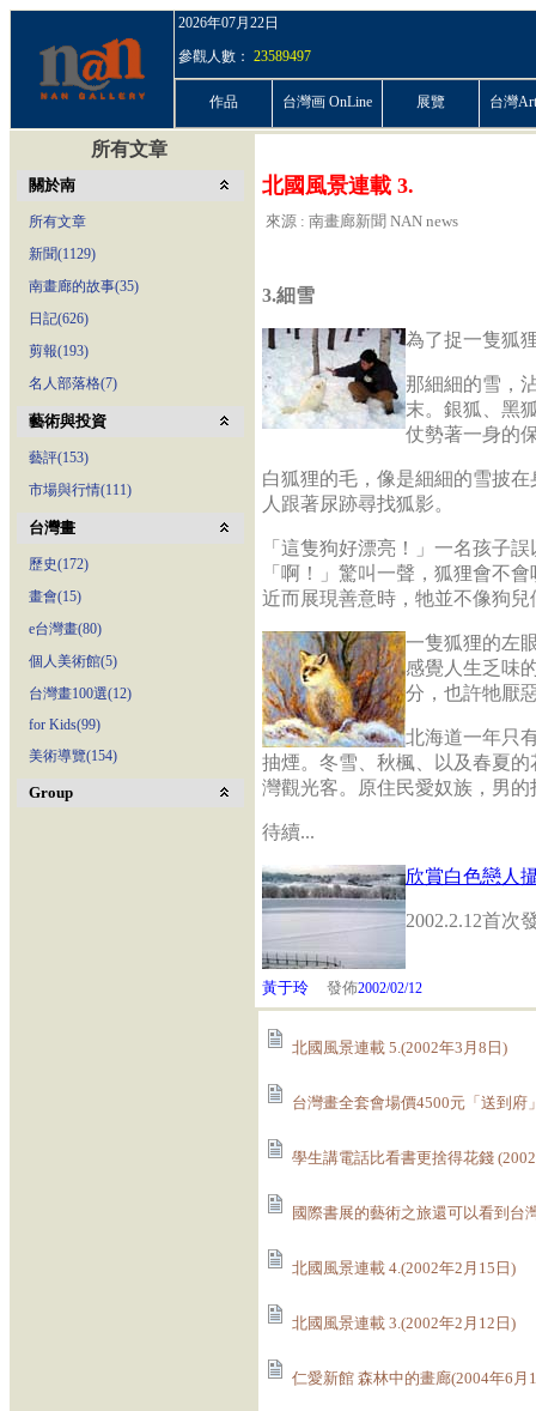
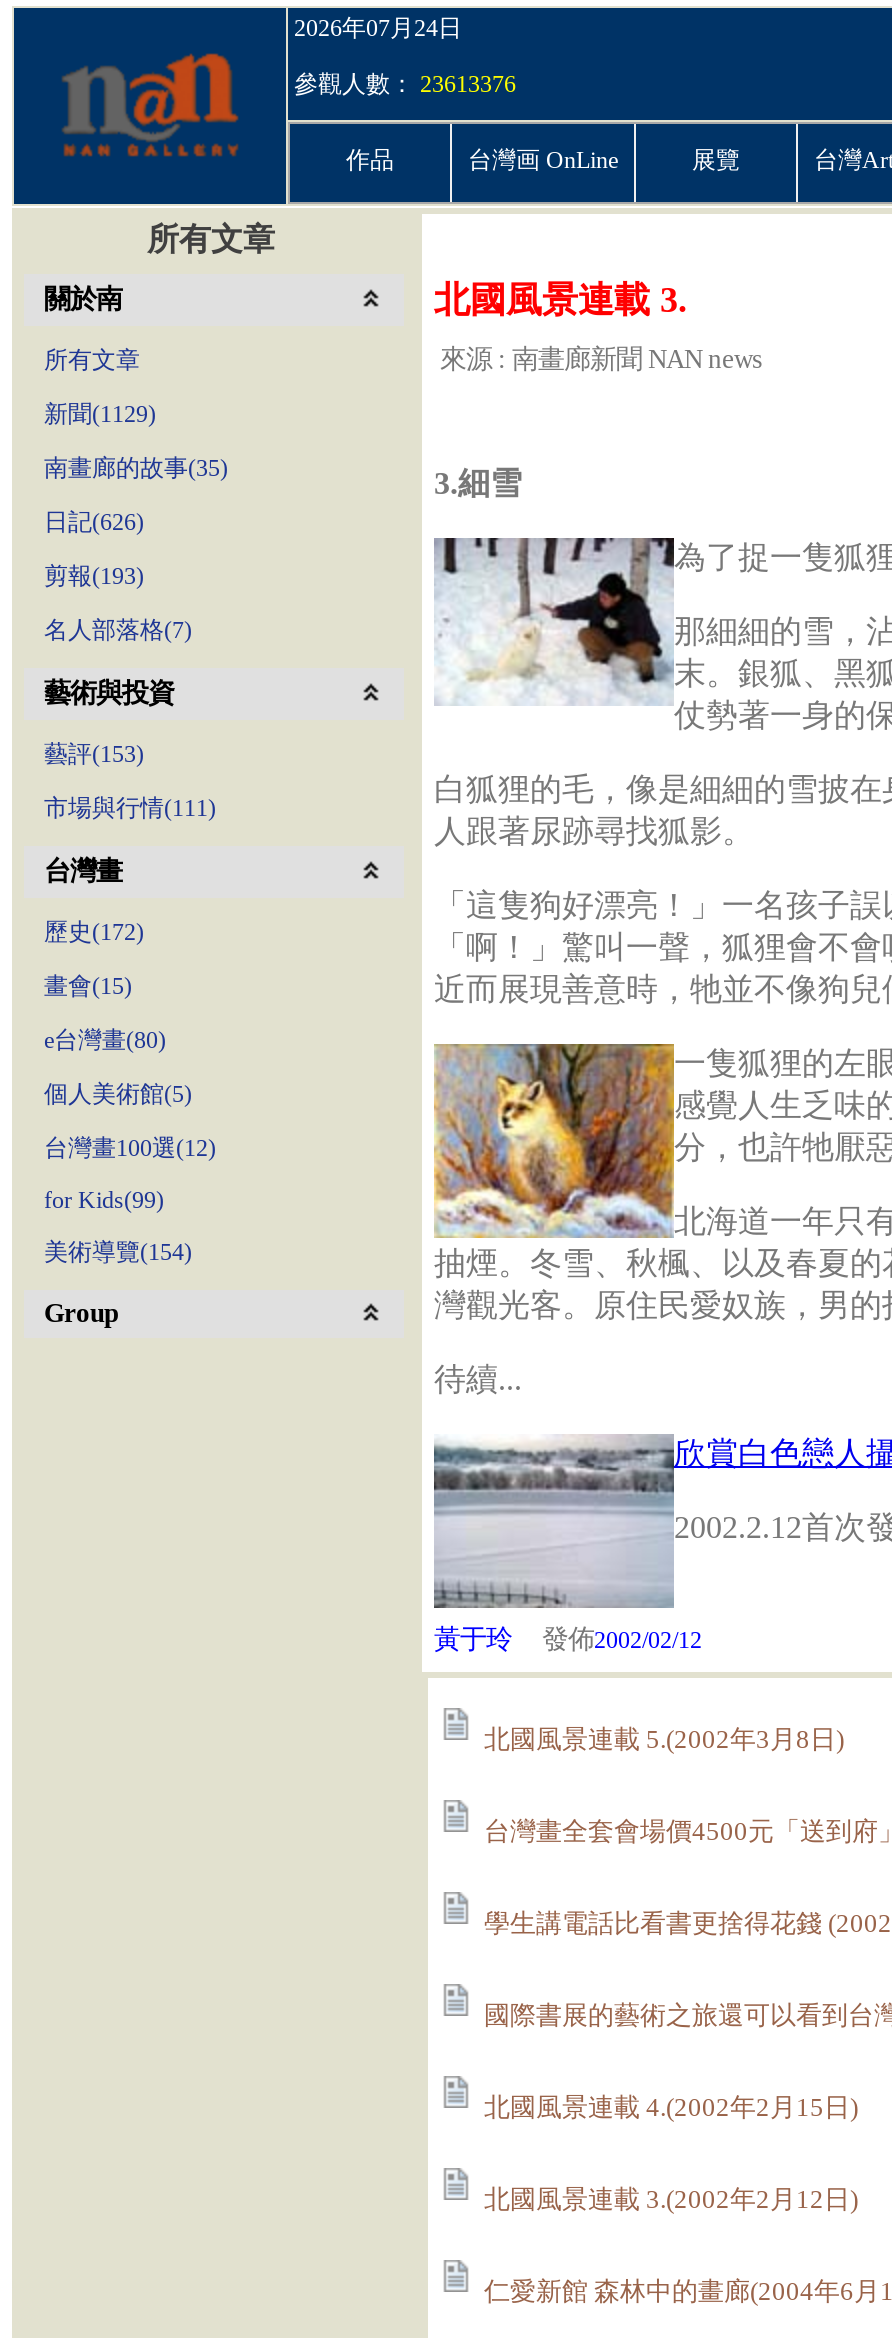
[178,14,279,31] 2026年07月22日 -> [294,14,462,42] 2026年07月24日
[178,48,311,65] 參觀人數： 23589497 -> [294,70,516,98] 參觀人數： 23613376

